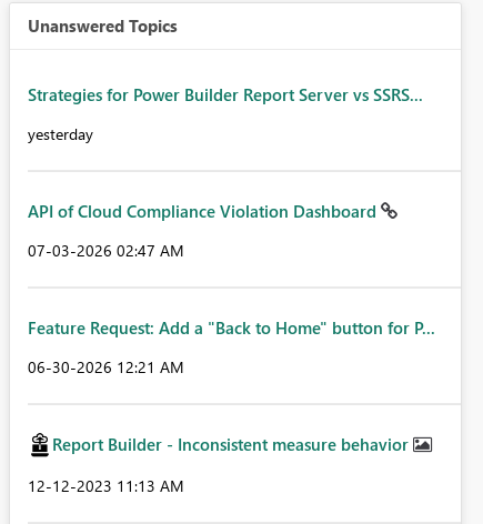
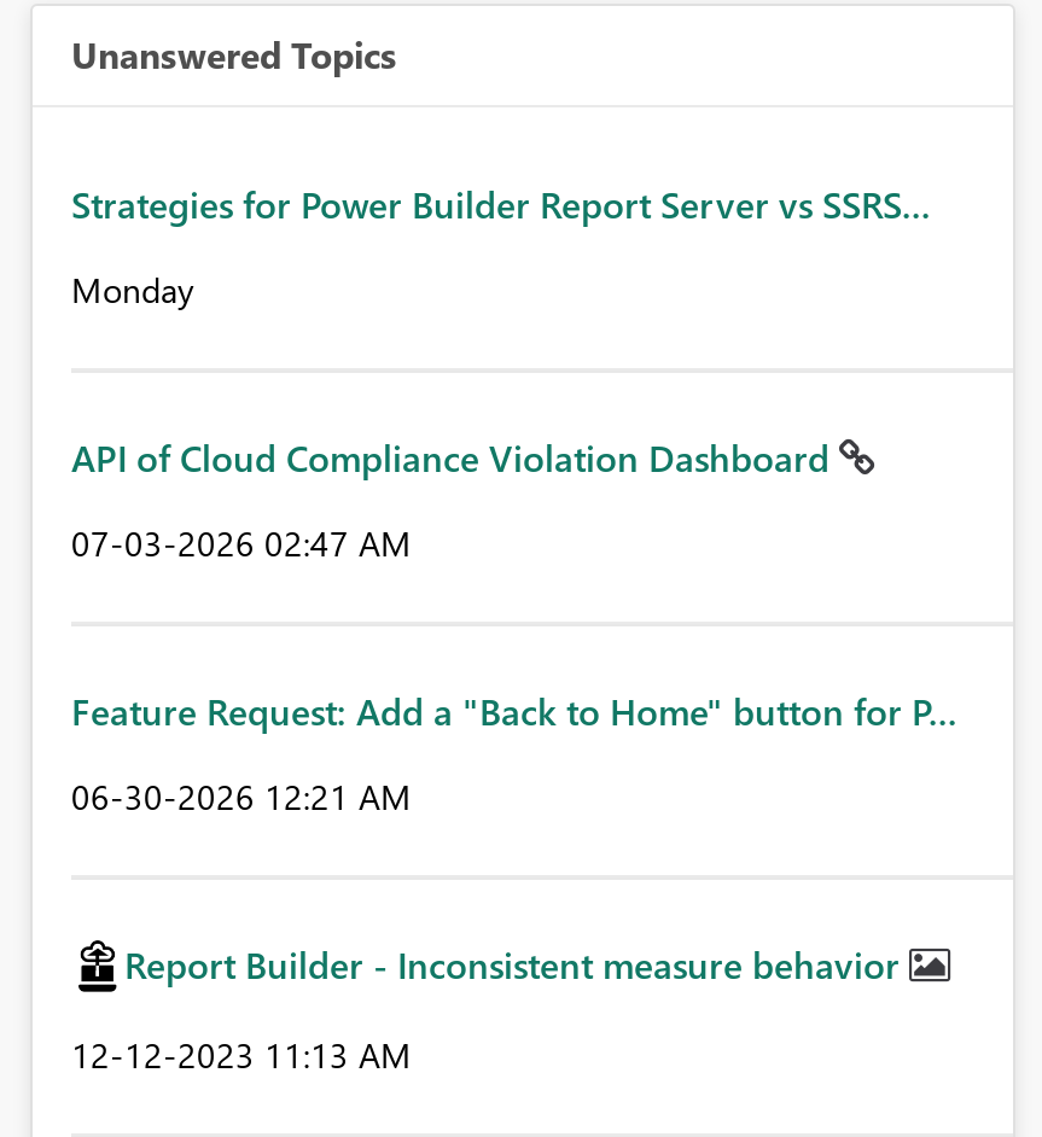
[28,124,93,145] yesterday -> [71,268,194,314] Monday

